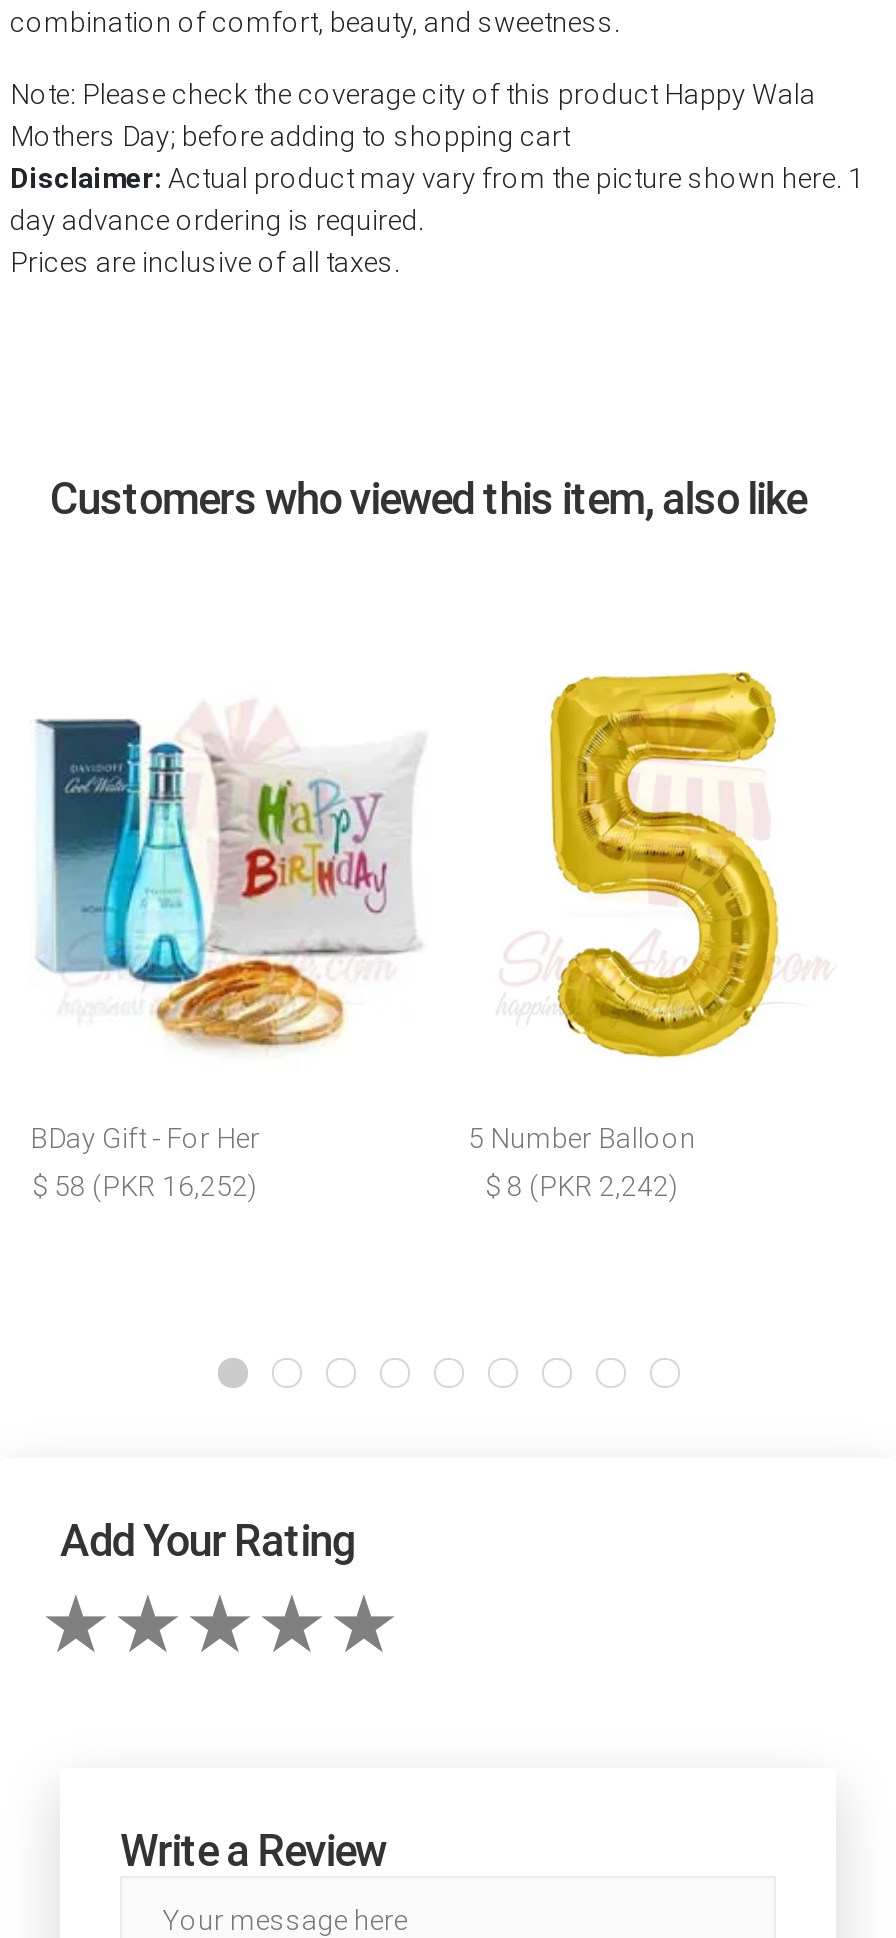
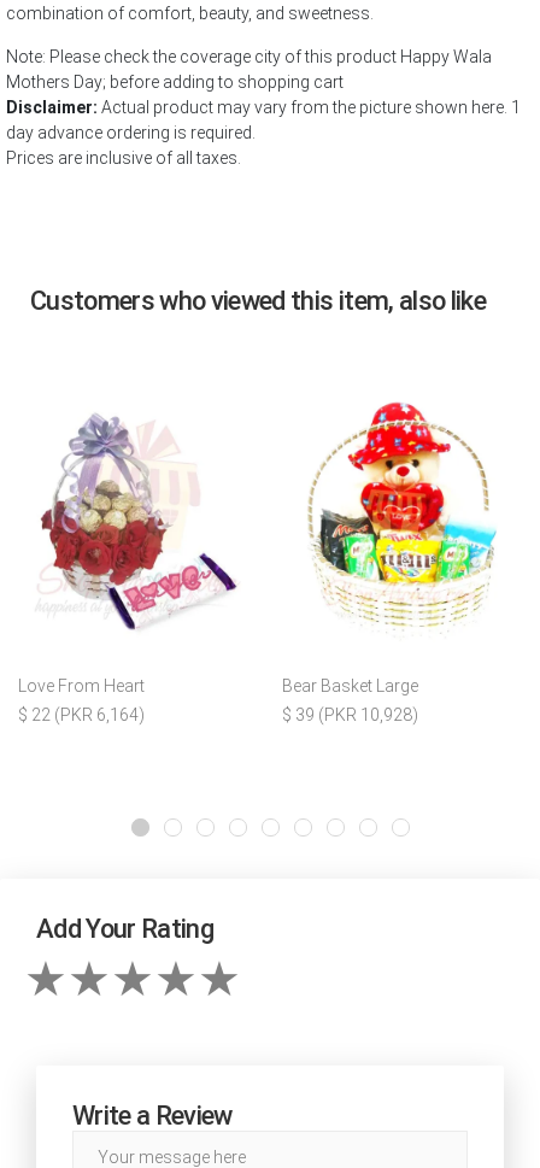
[468,668,822,1153] [image] | 5 Number Balloon -> [282,401,497,695] [image] | Bear Basket Large
[30,688,422,1153] [image] | BDay Gift - For Her -> [18,413,253,695] [image] | Love From Heart
[32,1169,258,1201] $ 58 (PKR 16,252) -> [18,705,145,724] $ 22 (PKR 6,164)
[485,1169,679,1201] $ 8 (PKR 2,242) -> [282,705,418,724] $ 39 (PKR 10,928)

